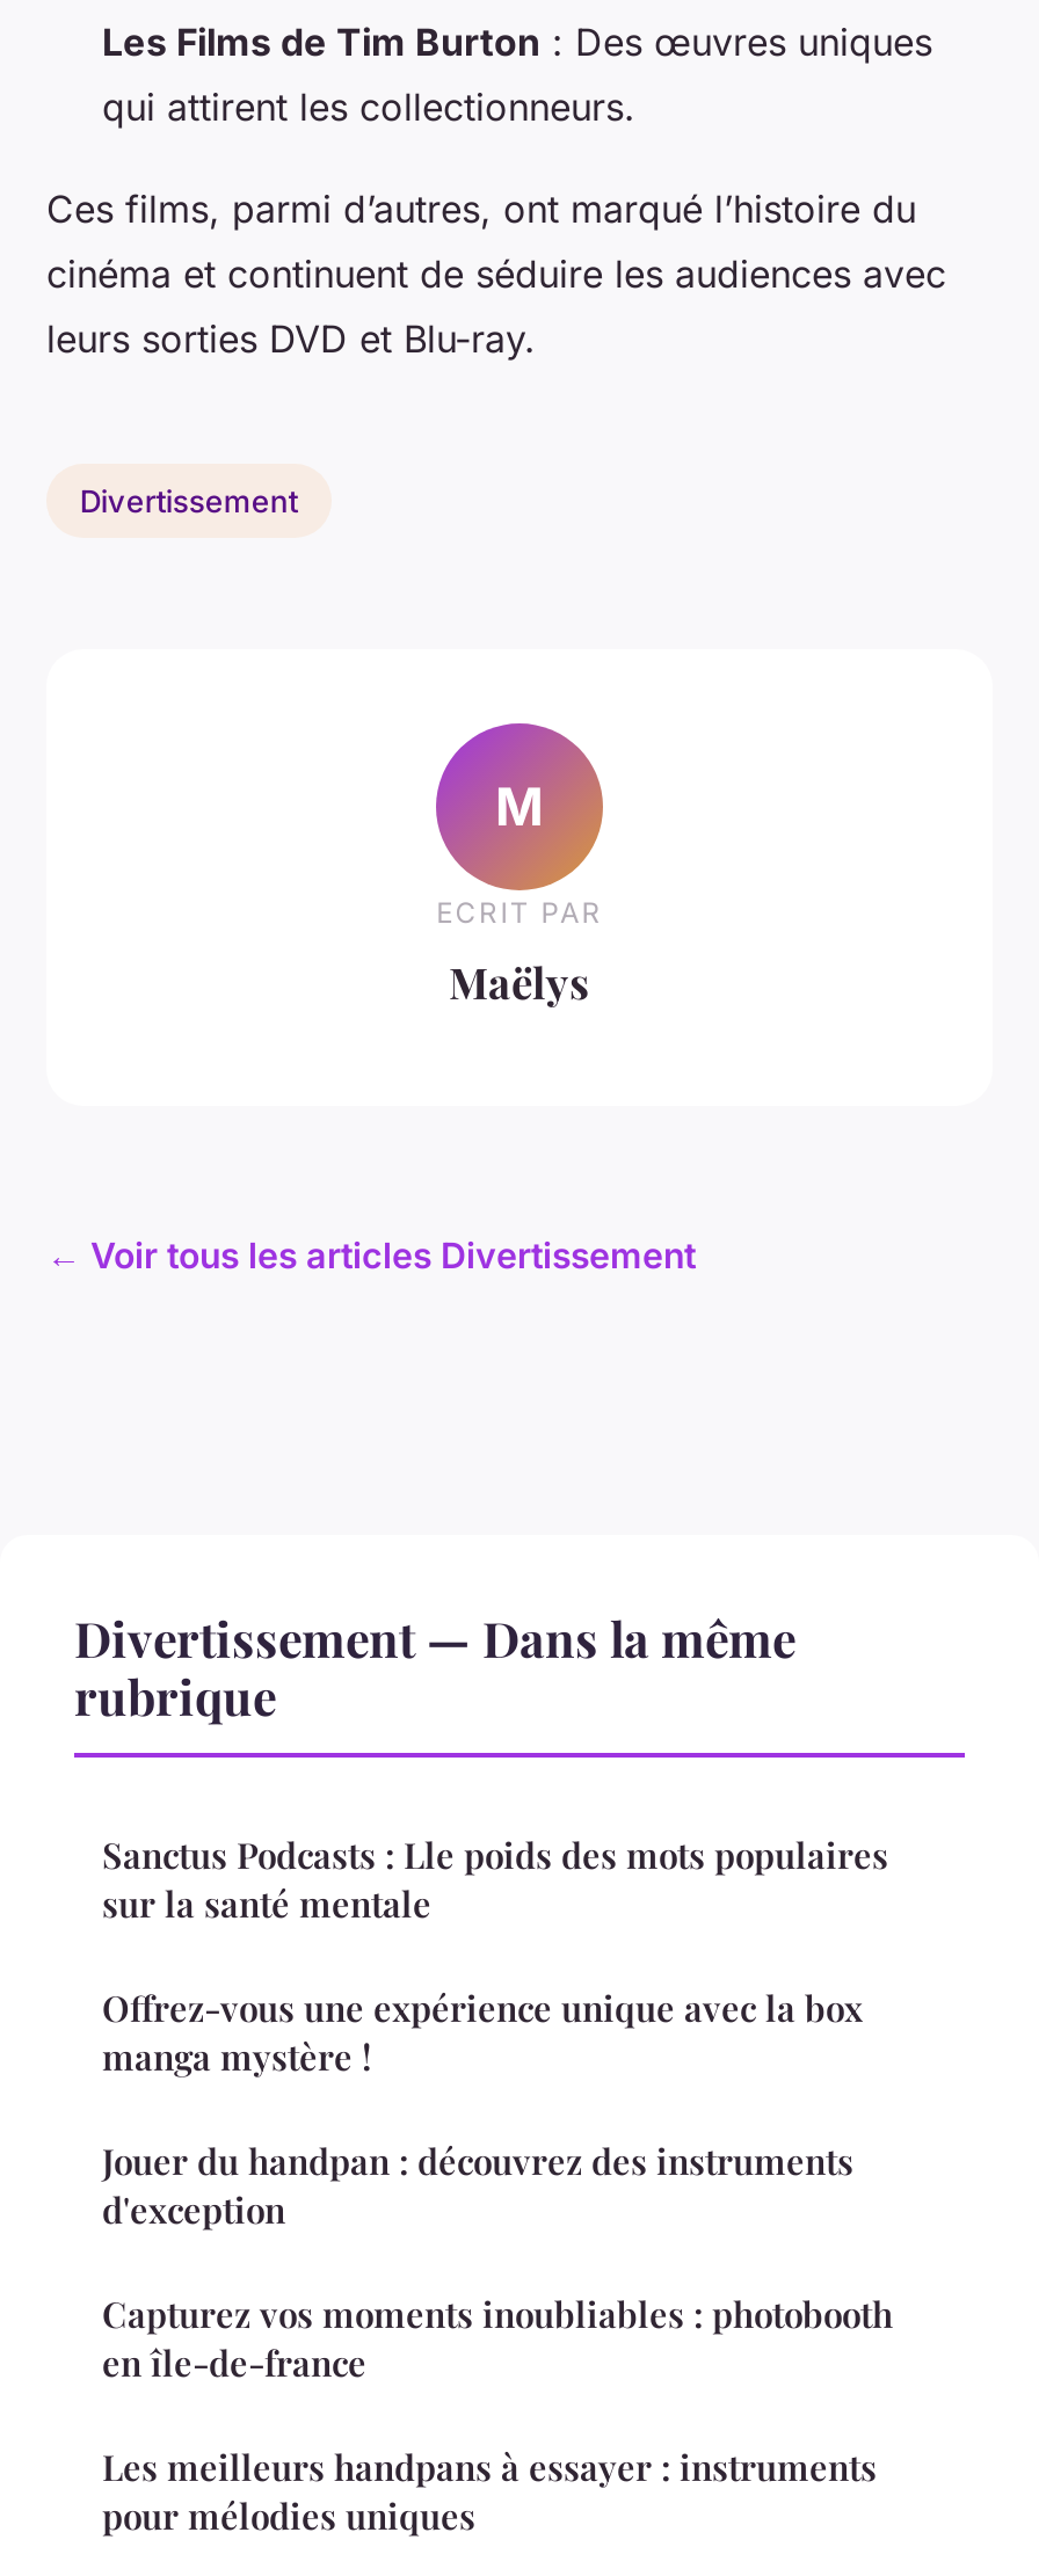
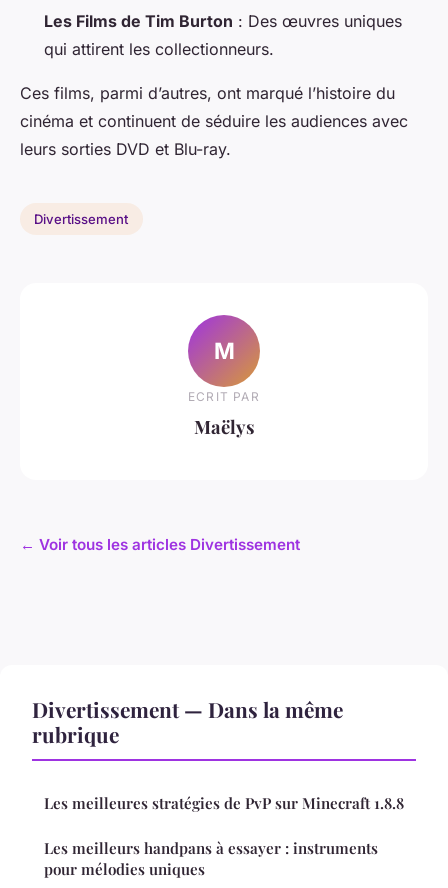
[102,1832,893,2386] Sanctus Podcasts : Lle poids des mots populaires | sur la santé mentale | Offrez-vous une expérience unique avec la box | manga mystère ! | Jouer du handpan : découvrez des instruments | d'exception | Capturez vos moments inoubliables : photobooth | en île-de-france -> [44,793,404,813] Les meilleures stratégies de PvP sur Minecraft 1.8.8

